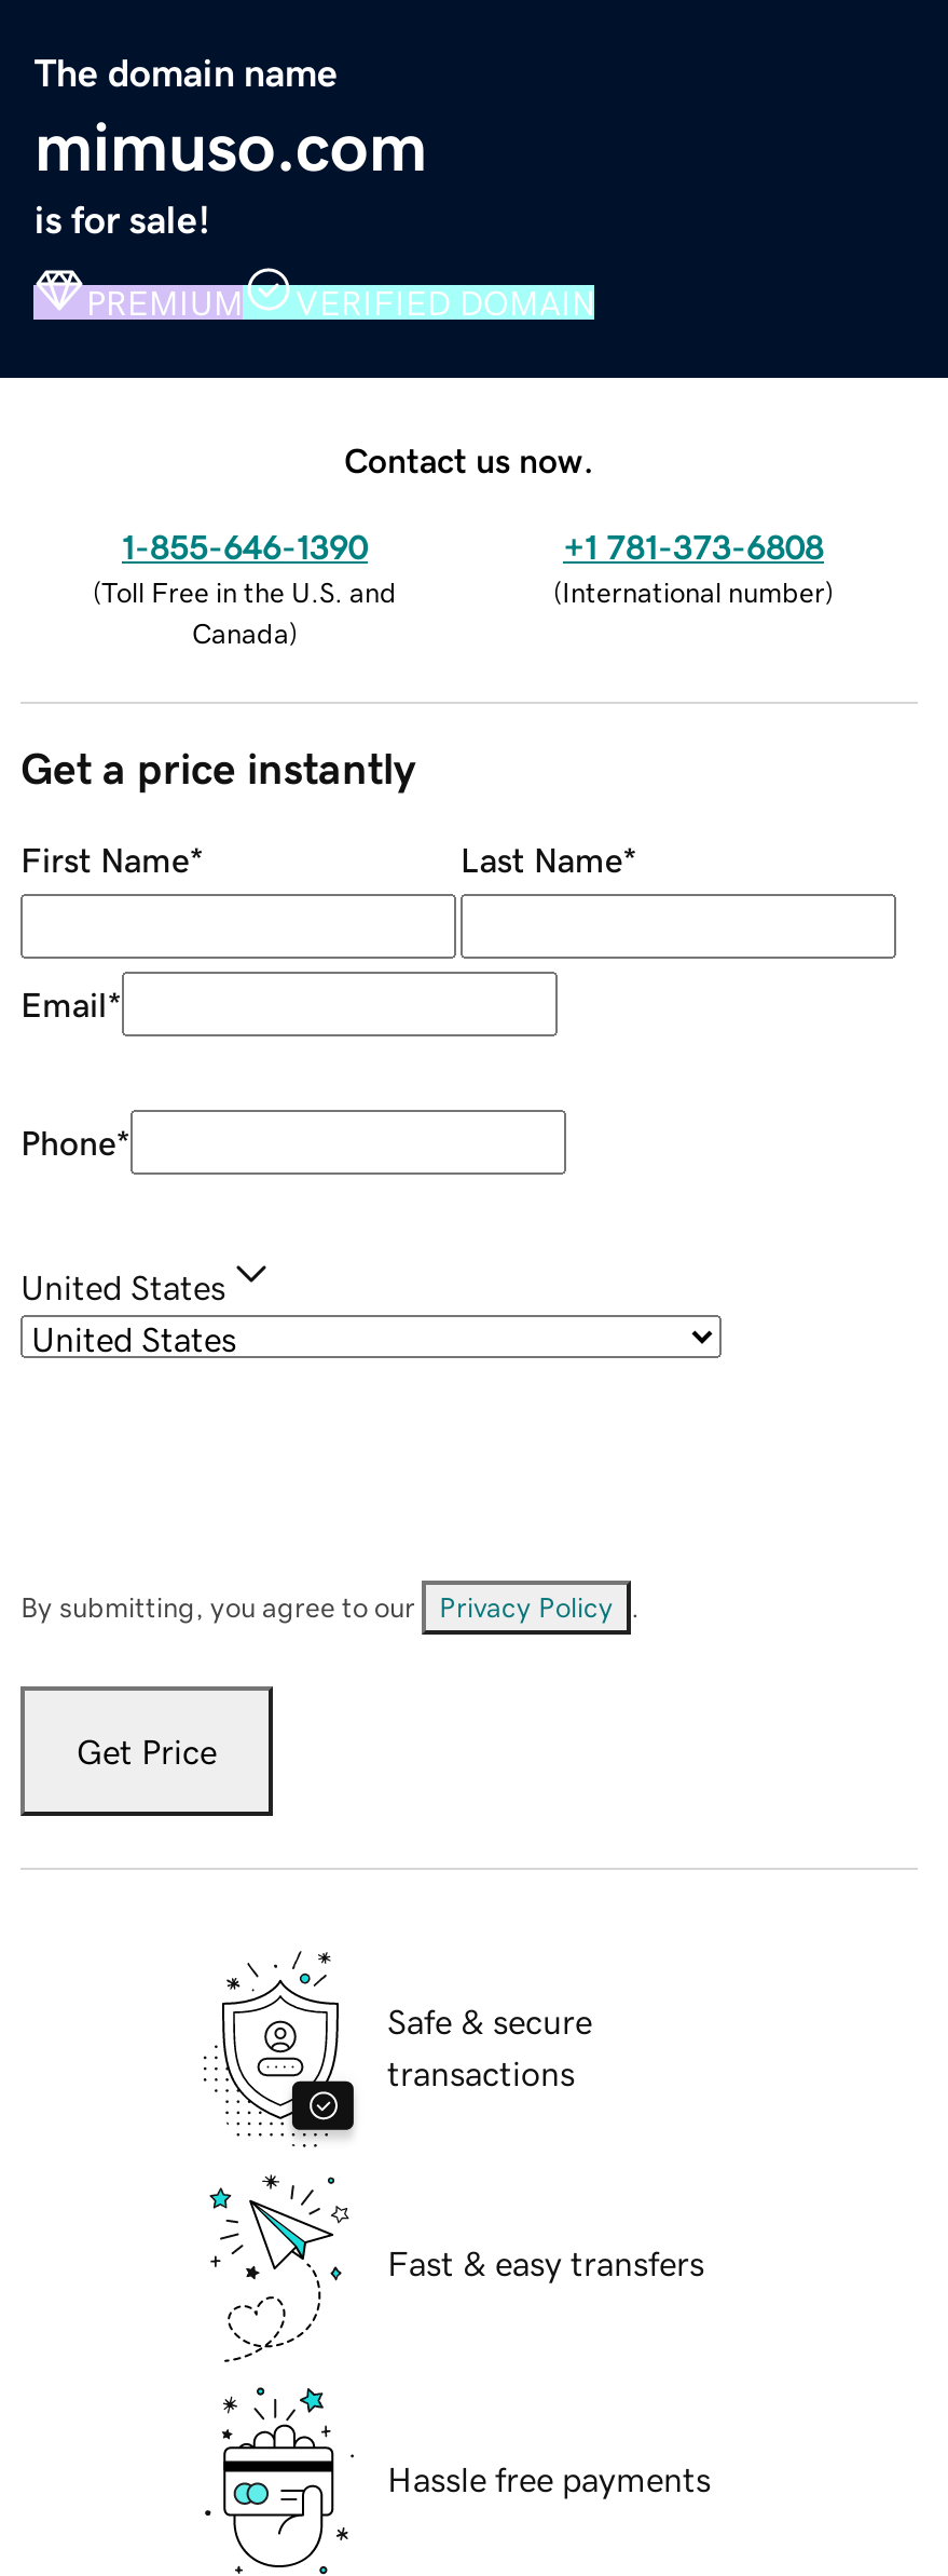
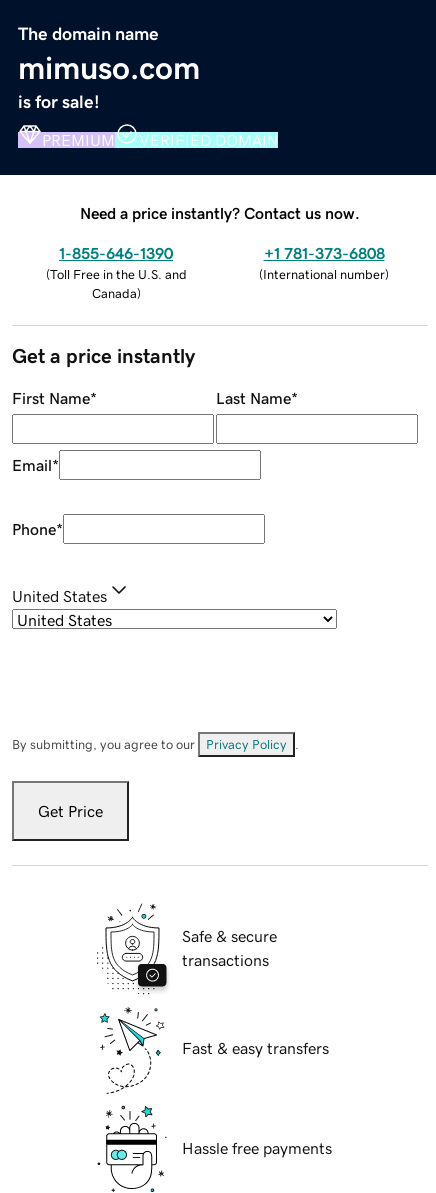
[344,442,594,476] Contact us now. -> [80,205,360,221] Need a price instantly? Contact us now.

